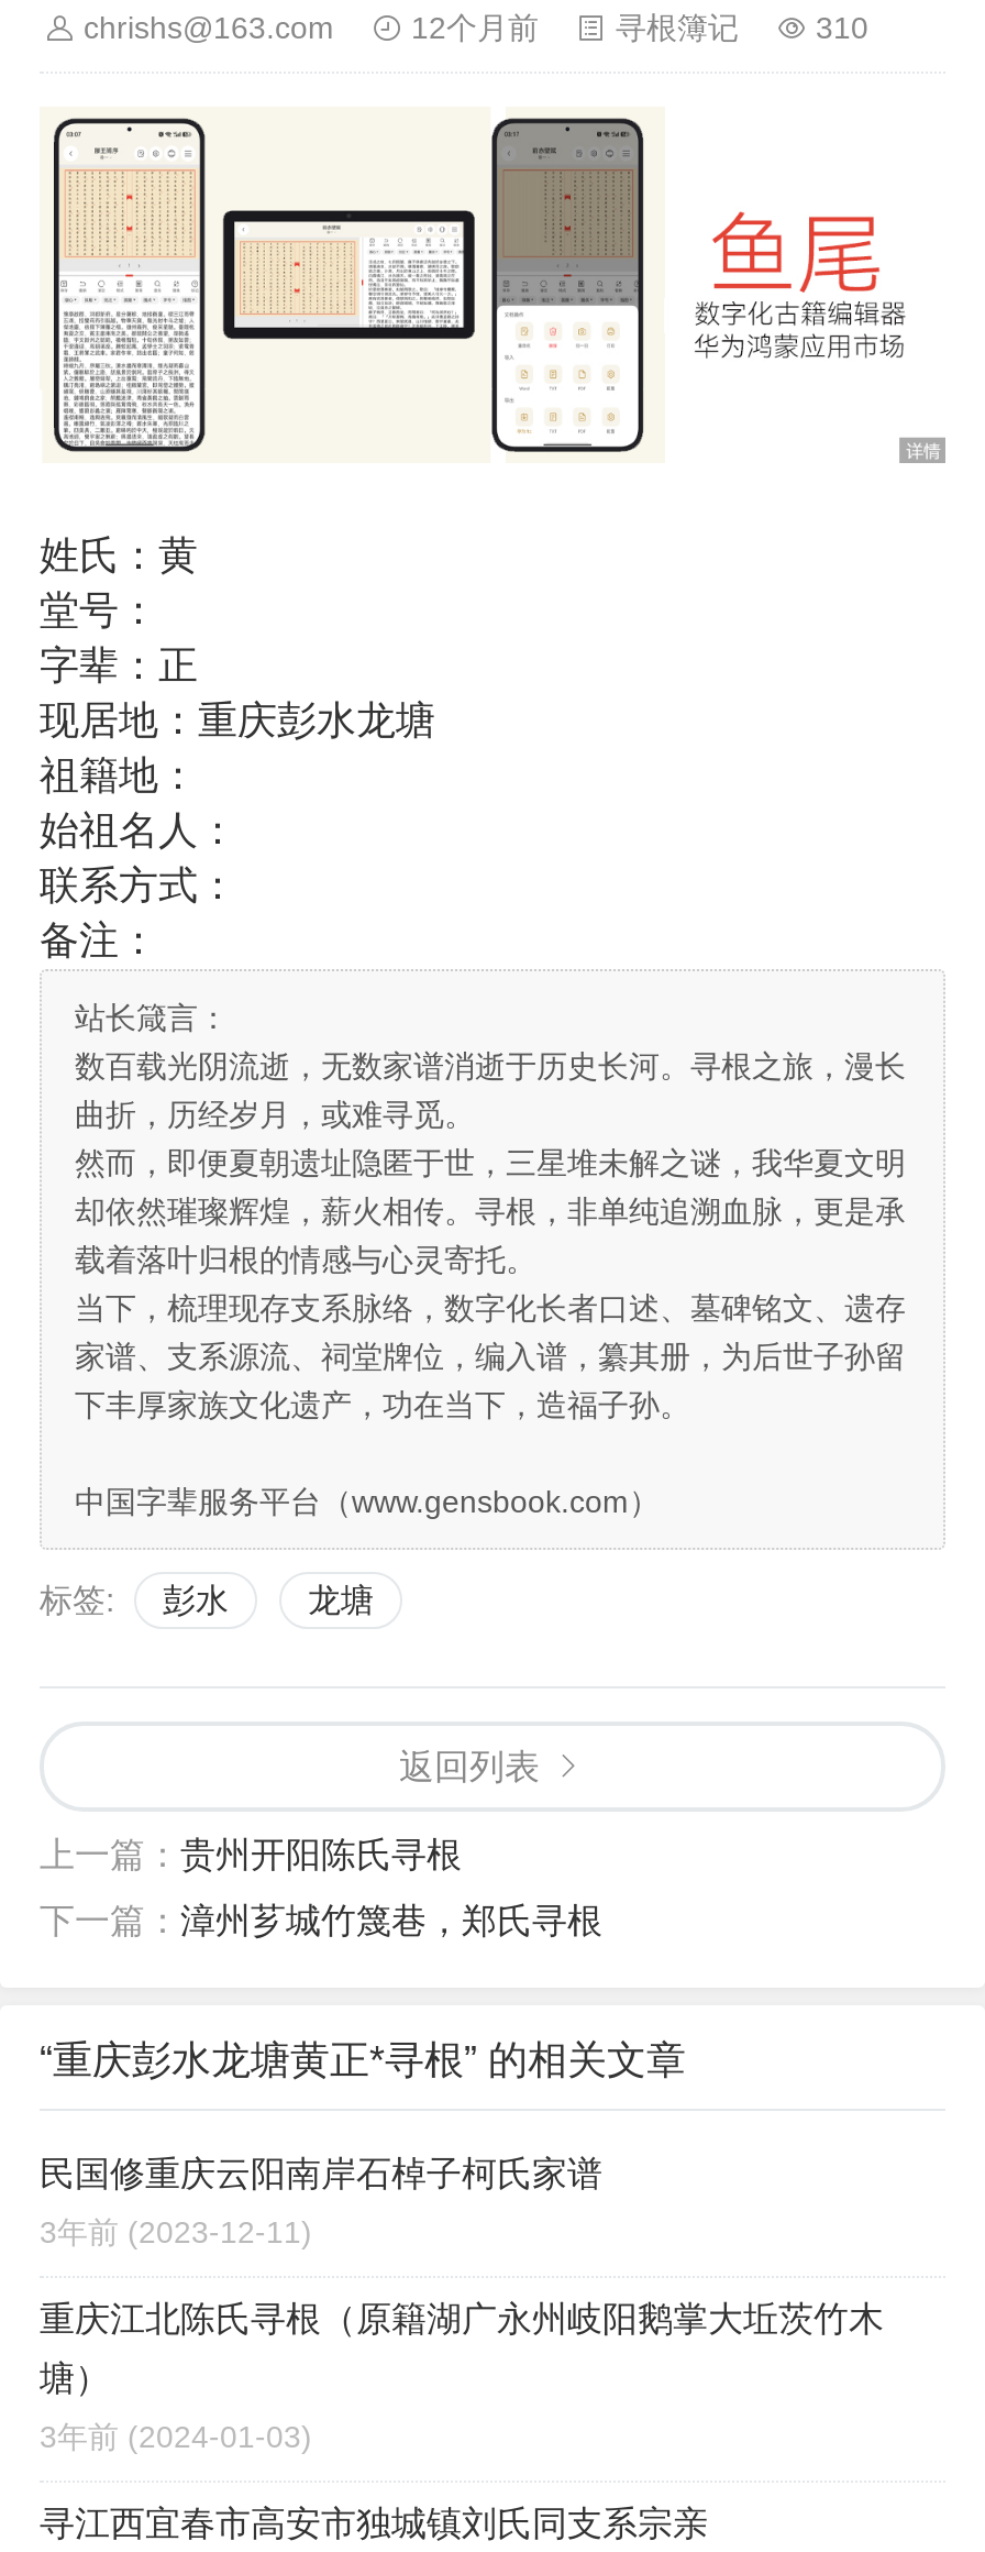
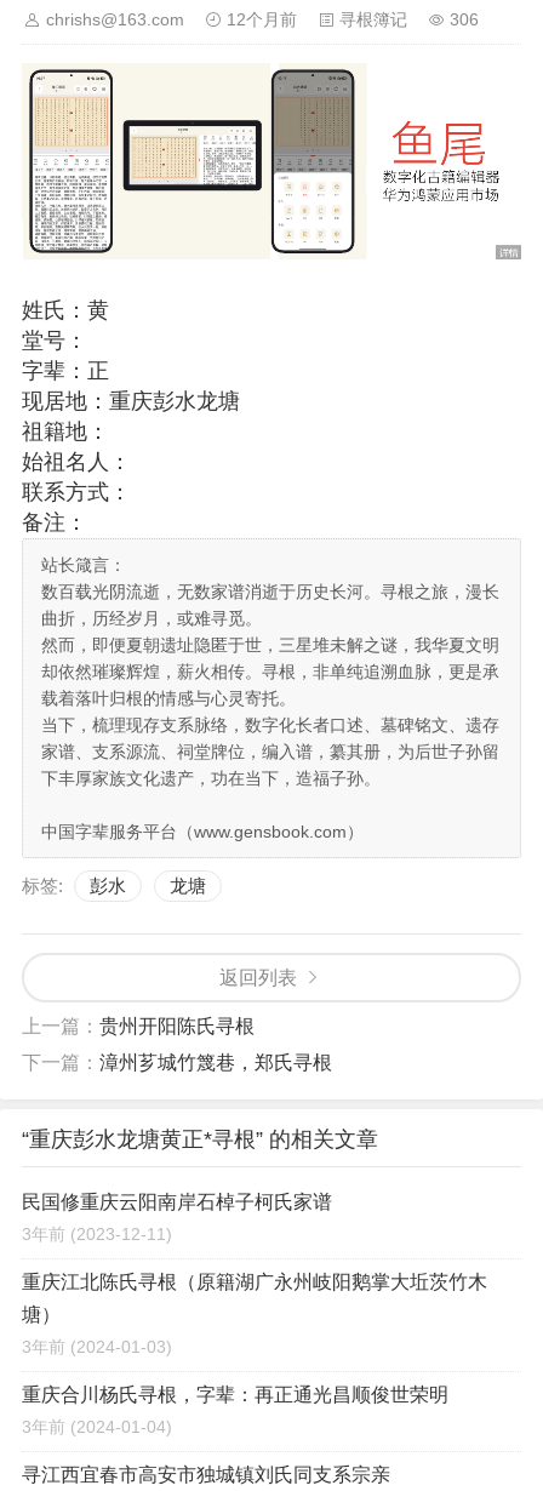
[816,10,868,45] 310 -> [450,10,479,29] 306
none -> [22,1384,448,1437] 重庆合川杨氏寻根，字辈：再正通光昌顺俊世荣明 | 3年前(2024-01-04)

